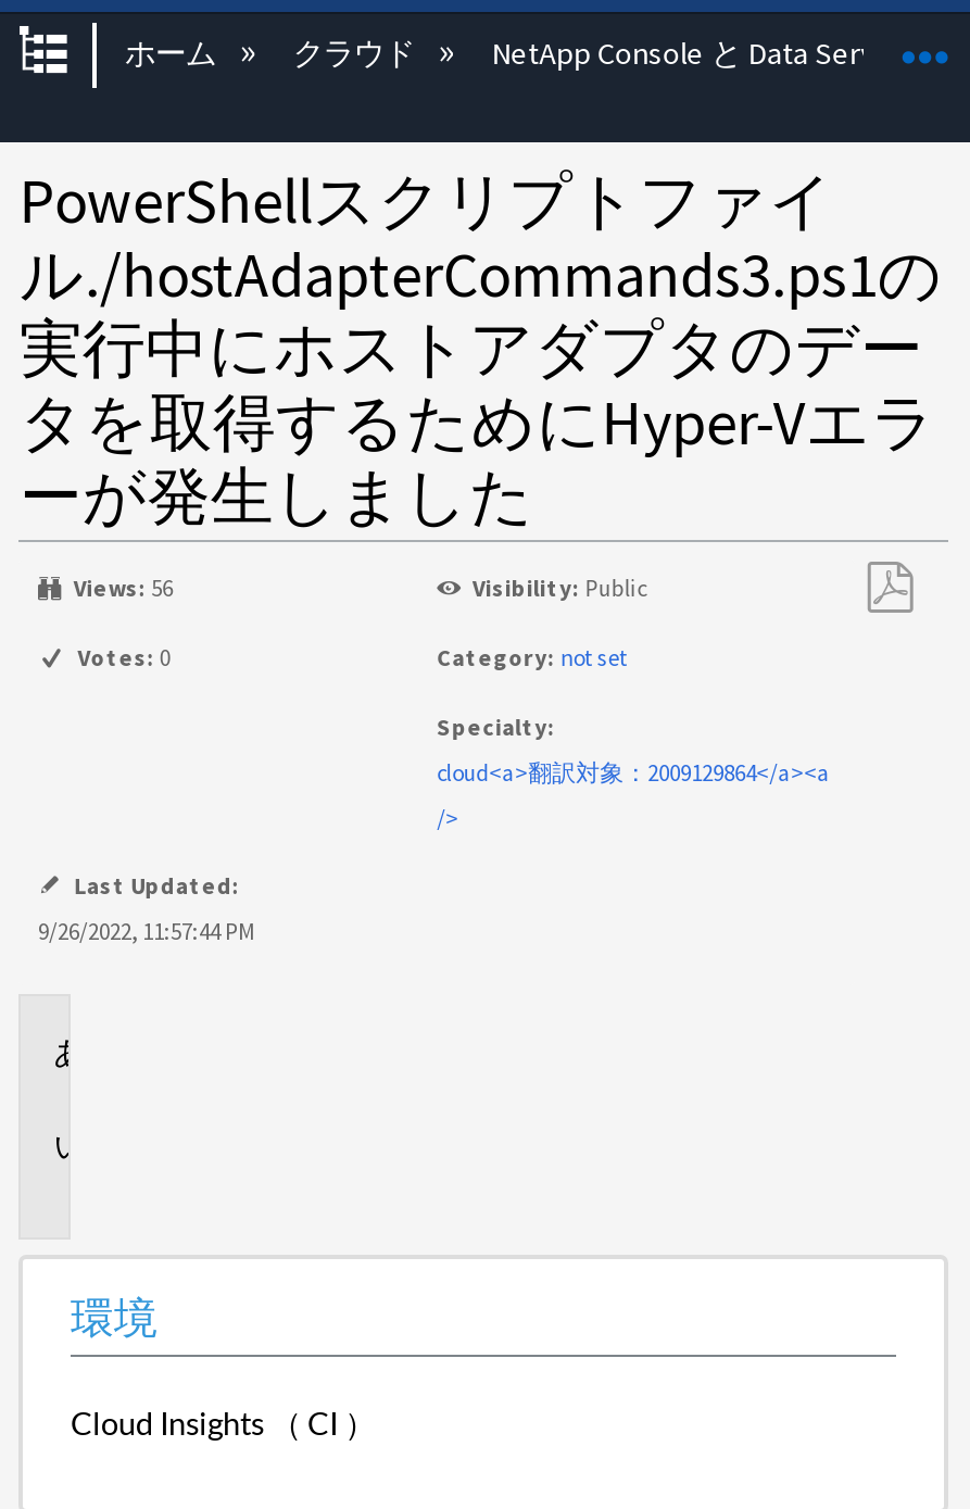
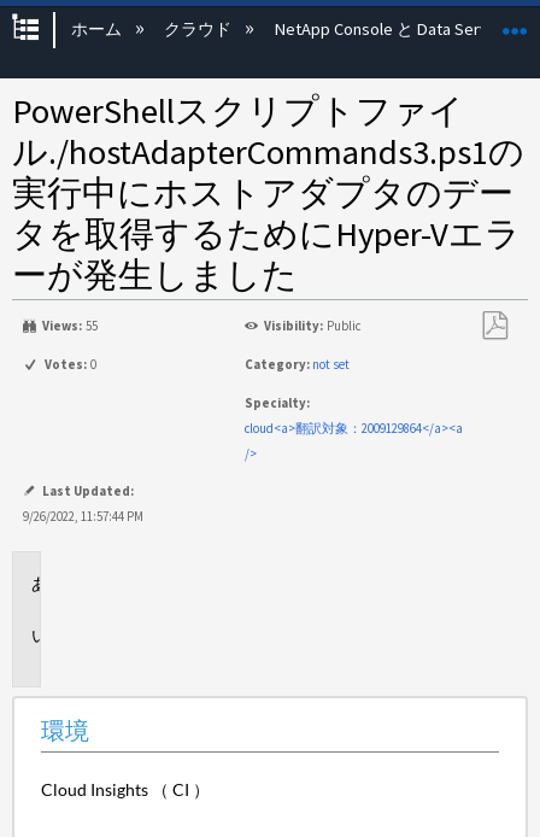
[74,573,173,603] Views: 56 -> [43,317,98,334] Views: 55

